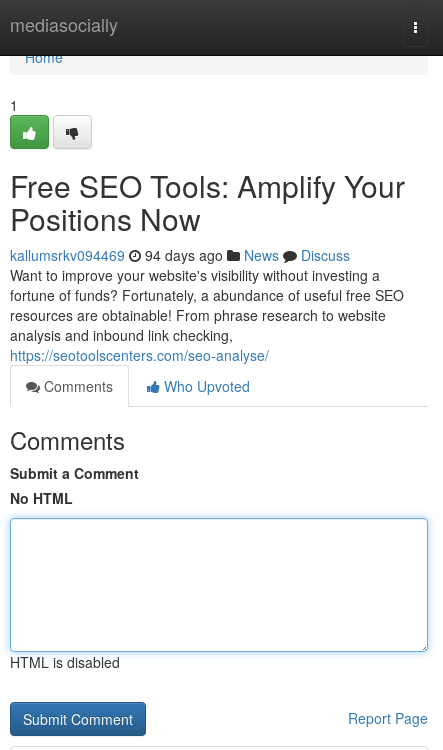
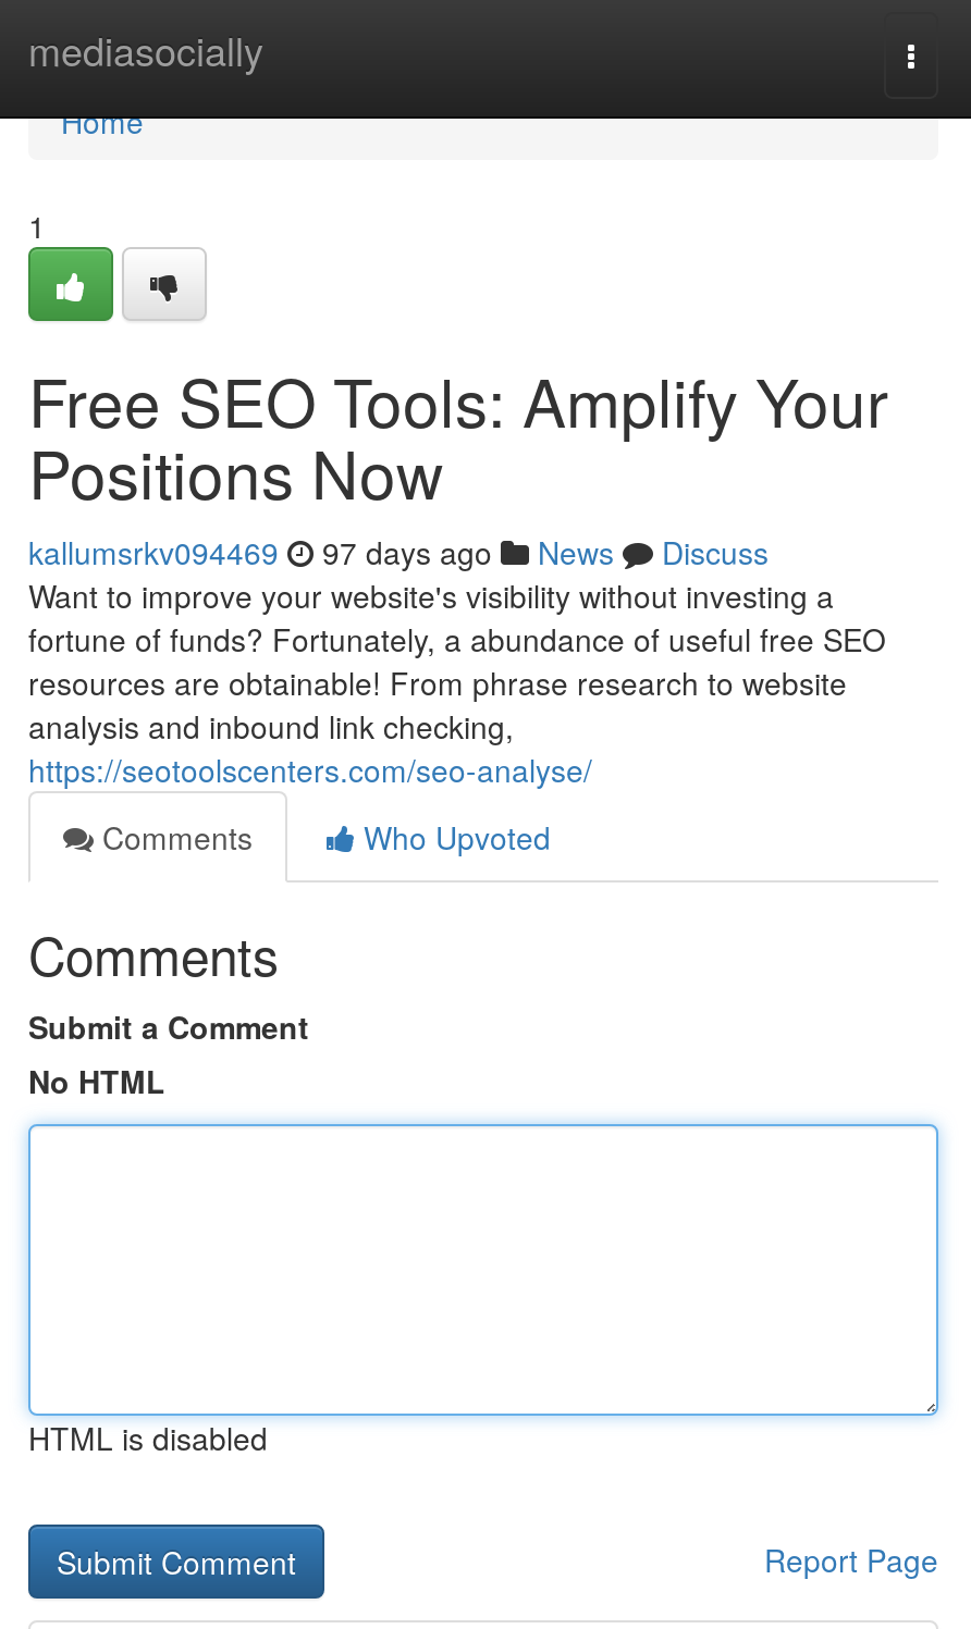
[10,245,350,265] kallumsrkv094469 94 days ago News Discuss -> [28,530,769,573] kallumsrkv094469 97 days ago News Discuss

